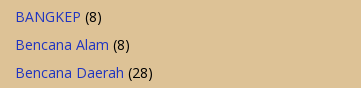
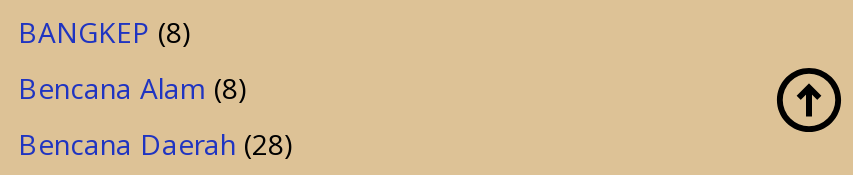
none -> [774,65,844,135] [image]

